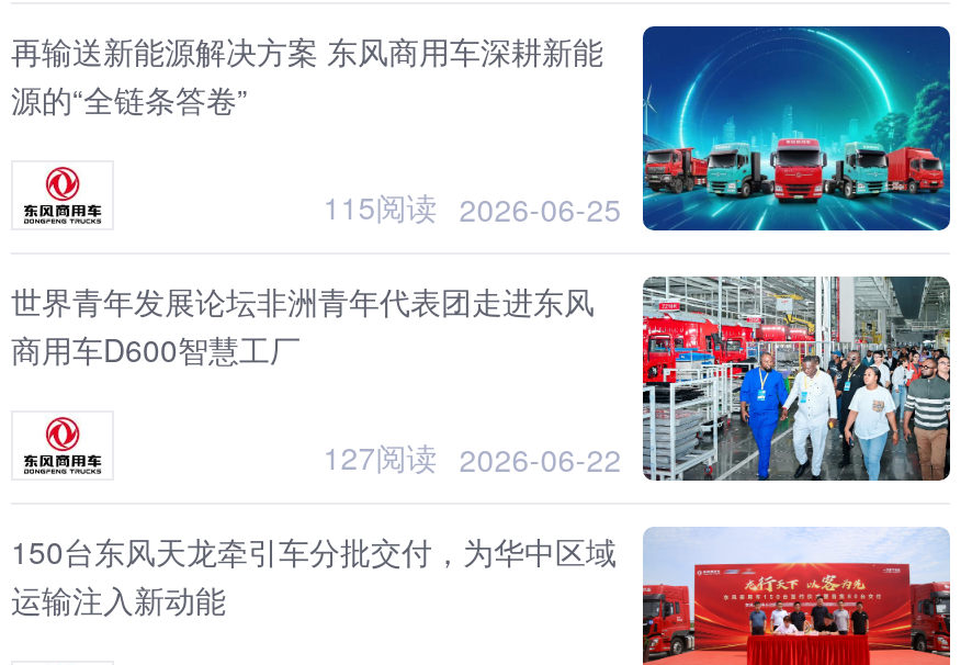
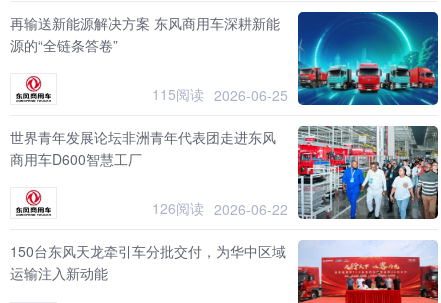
[323,435,621,481] 127阅读 2026-06-22 -> [152,198,288,219] 126阅读 2026-06-22

